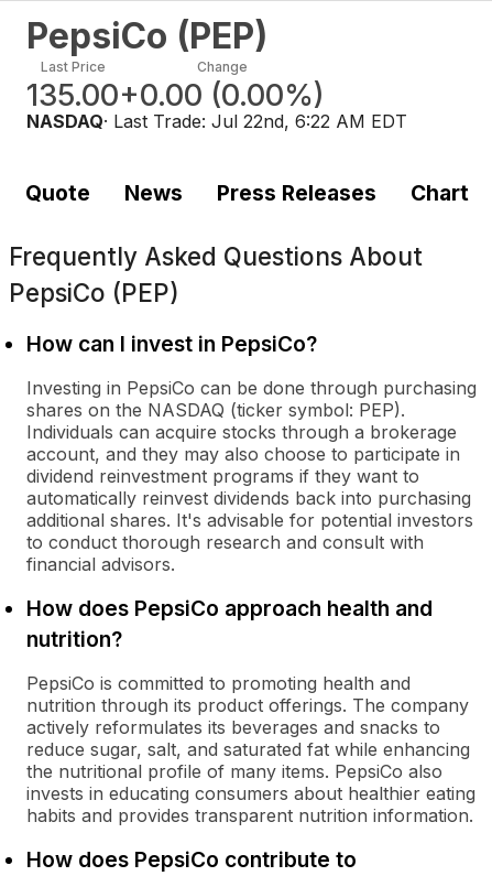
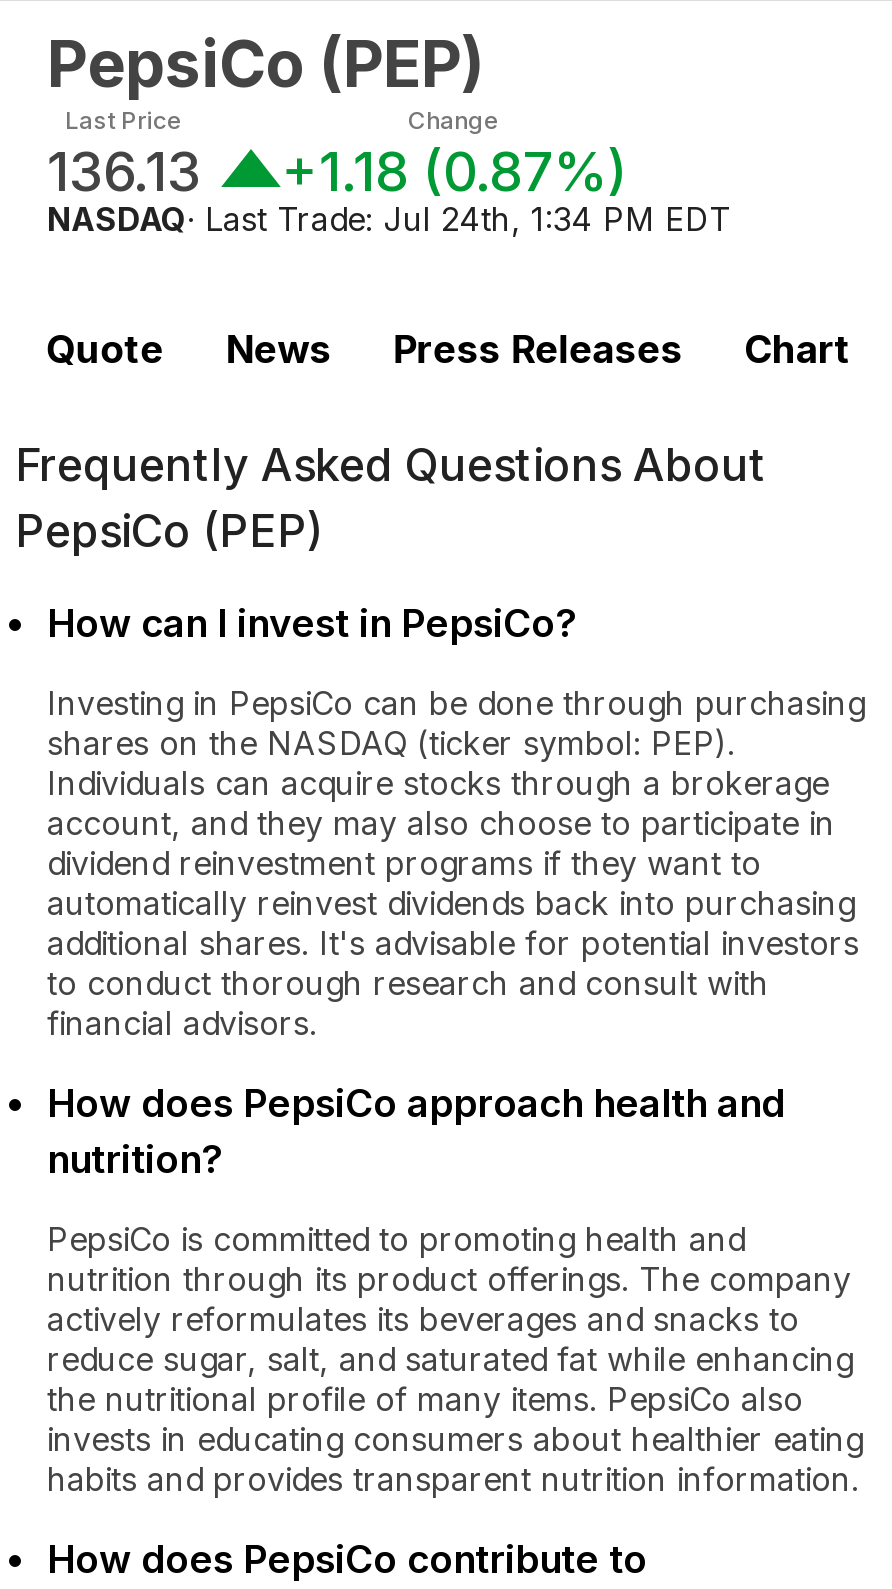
[26,77,119,113] 135.00 -> [47,138,201,204] 136.13
[119,77,325,113] +0.00 (0.00%) -> [281,138,627,204] +1.18 (0.87%)
[26,110,407,132] NASDAQ · Last Trade: Jul 22nd, 6:22 AM EDT -> [47,198,731,238] NASDAQ · Last Trade: Jul 24th, 1:34 PM EDT

